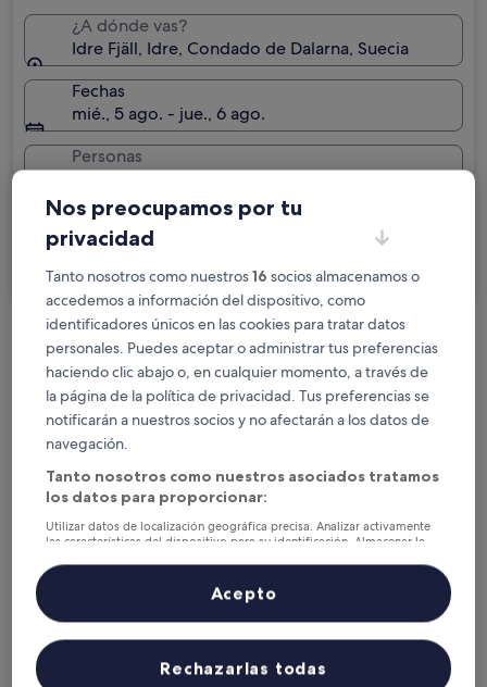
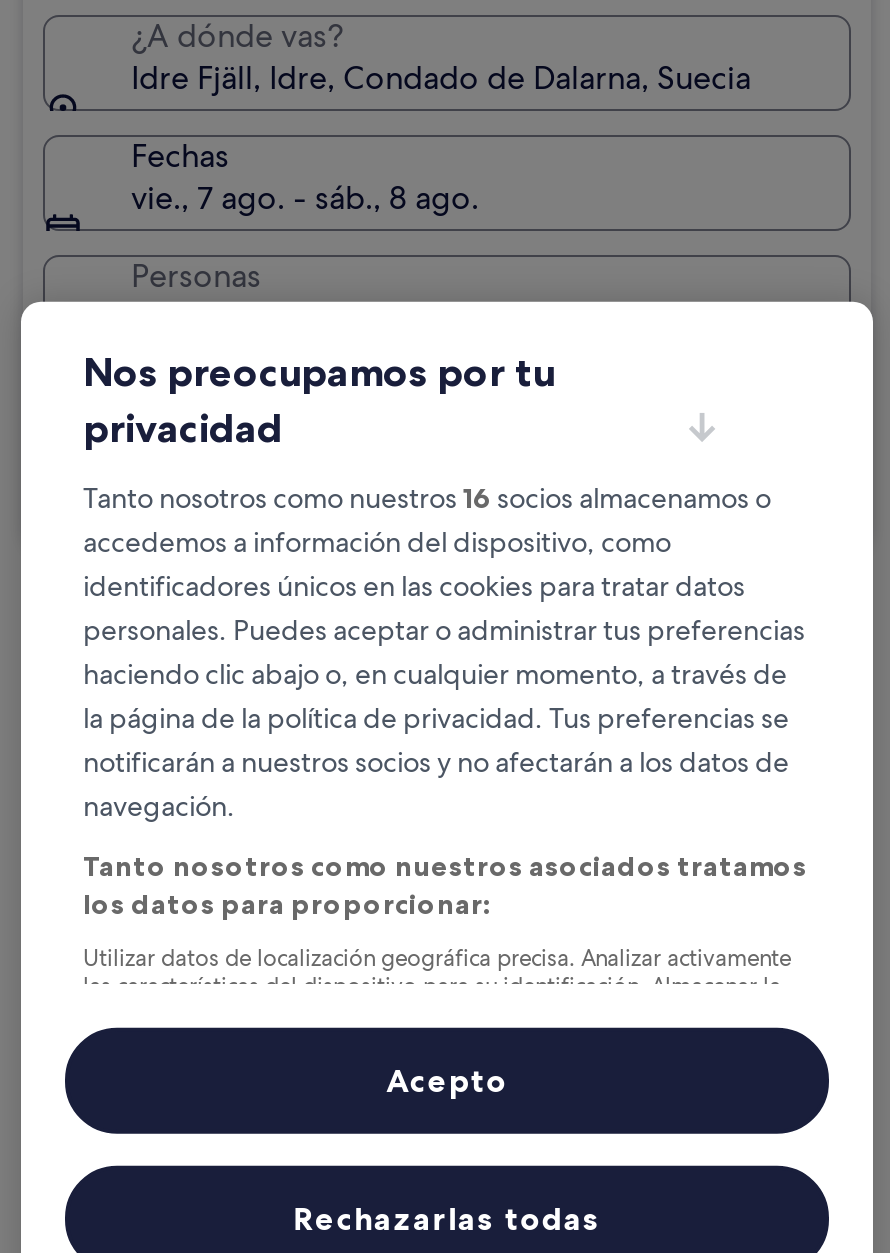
[72,102,265,125] mié., 5 ago. - jue., 6 ago. -> [131,177,479,219] vie., 7 ago. - sáb., 8 ago.

